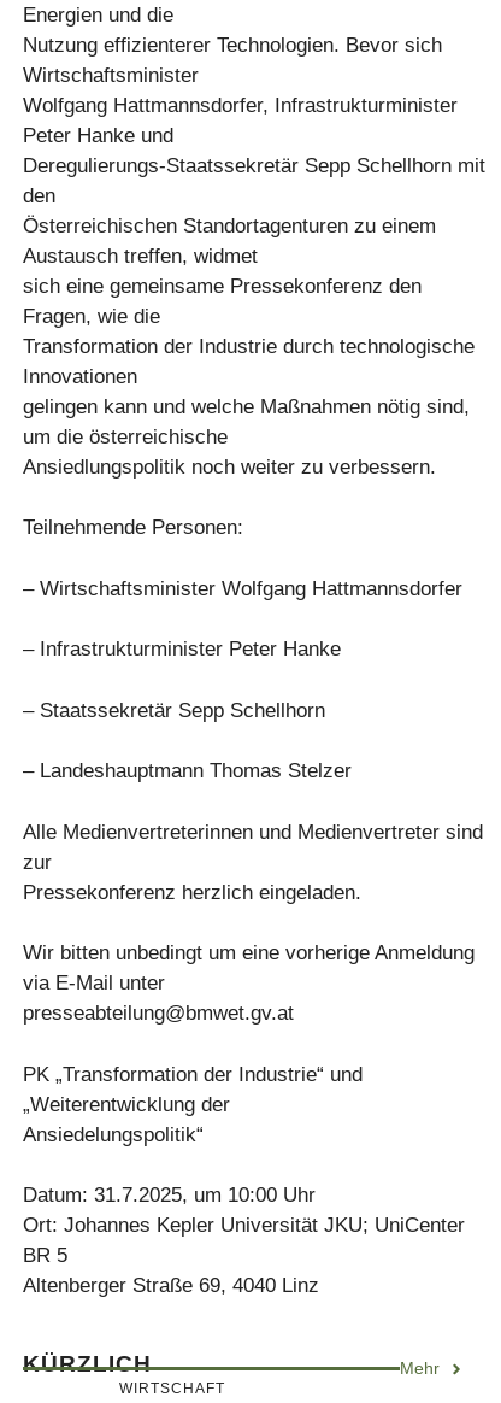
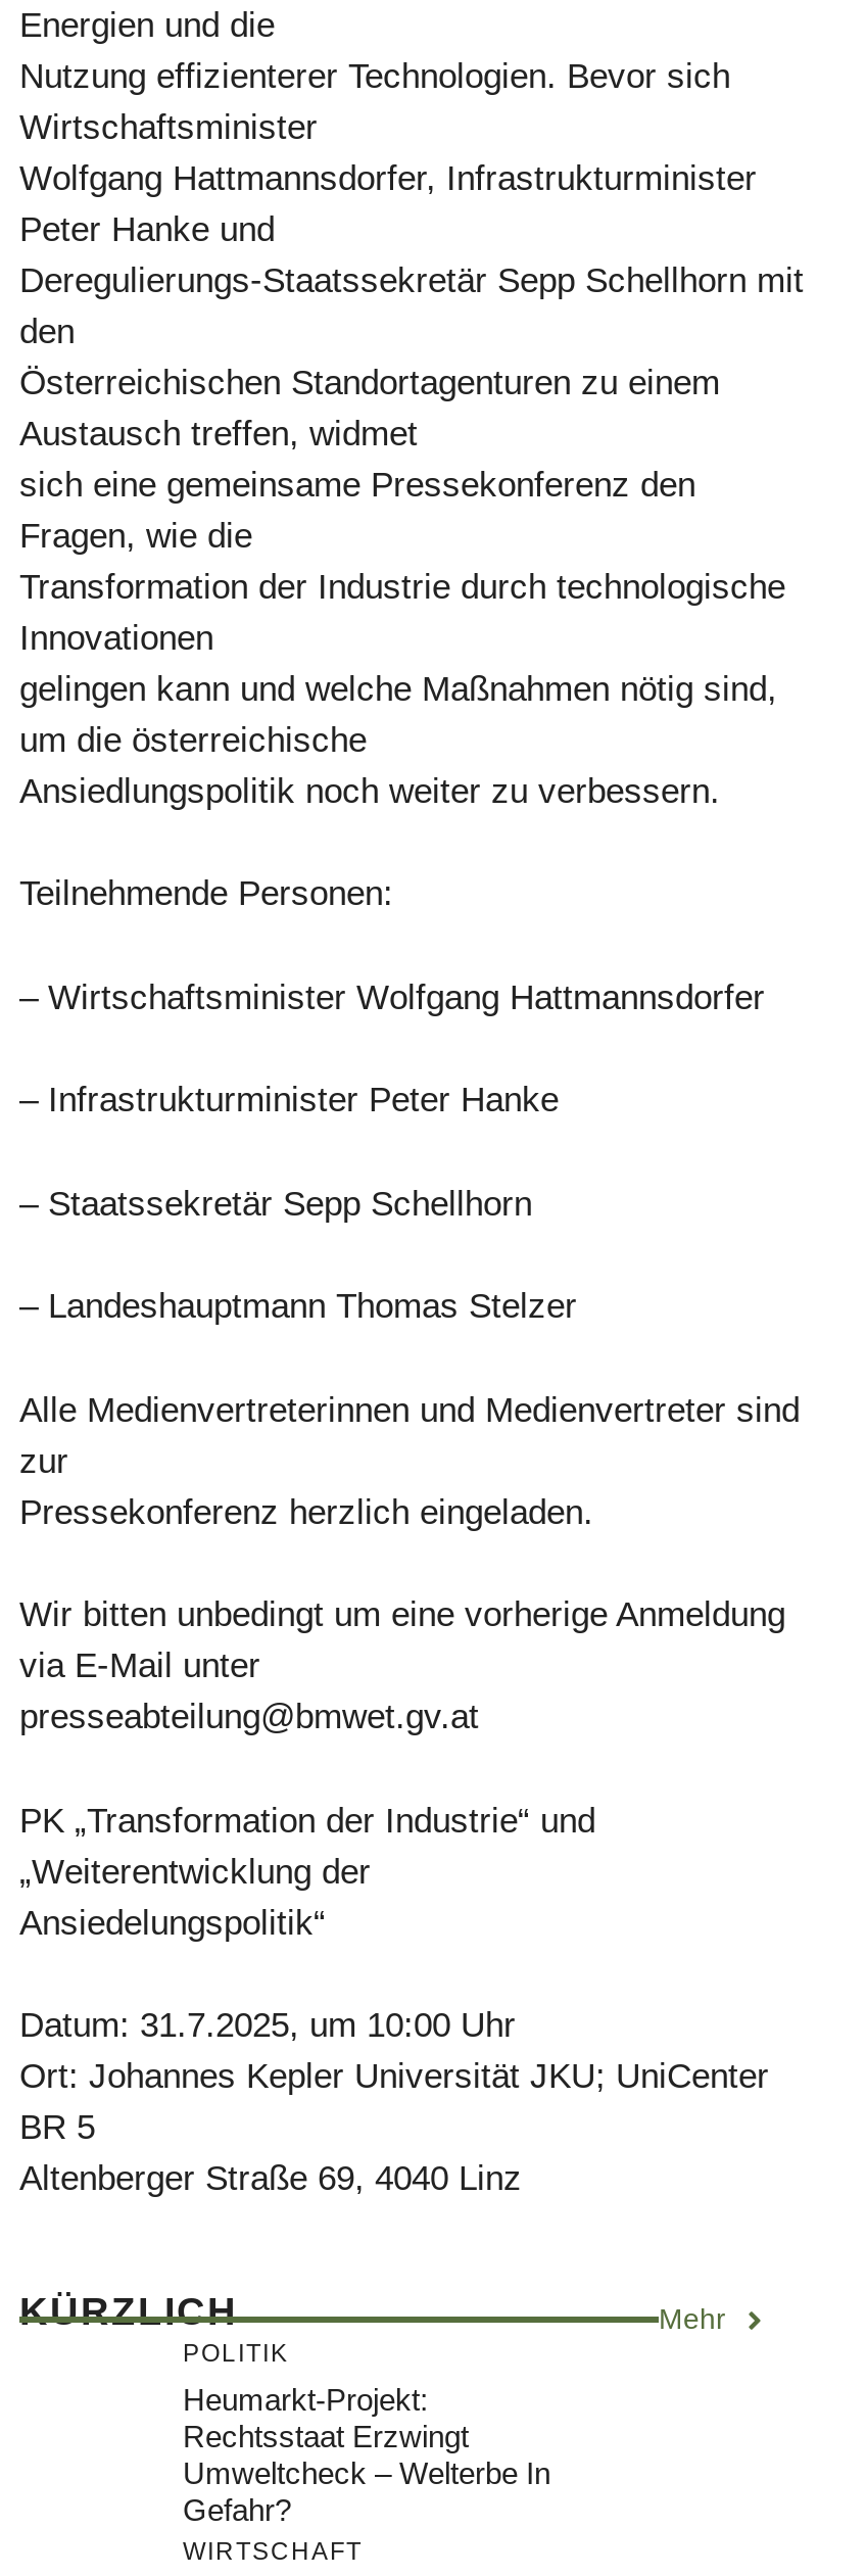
none -> [183,2339,550,2527] POLITIK | Heumarkt-Projekt: | Rechtsstaat Erzwingt | Umweltcheck – Welterbe In | Gefahr?

